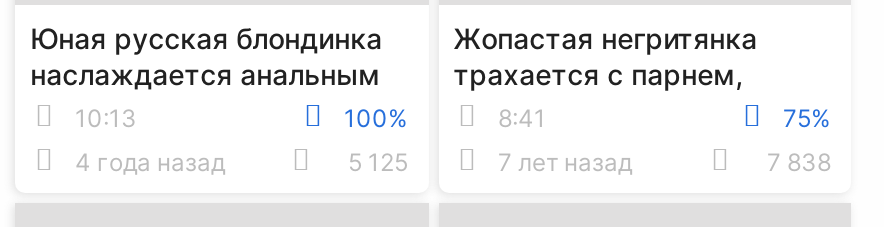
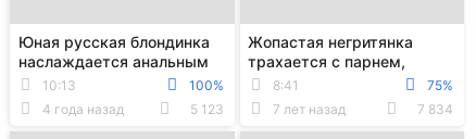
[348,147,408,177] 5 125 -> [190,101,223,117] 5 123
[767,147,831,177] 7 838 -> [417,101,453,117] 7 834

